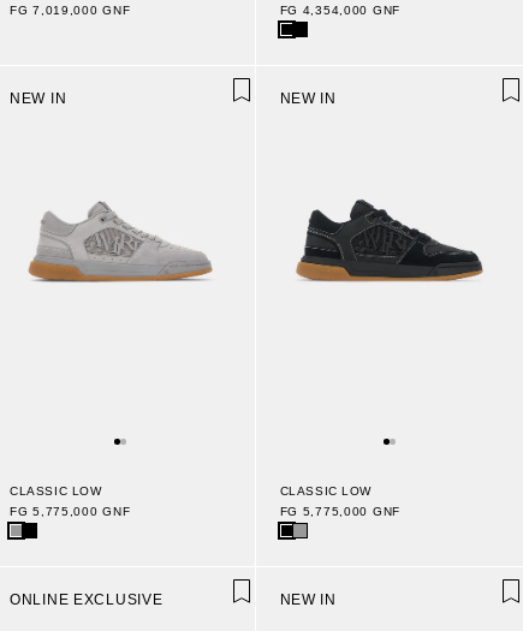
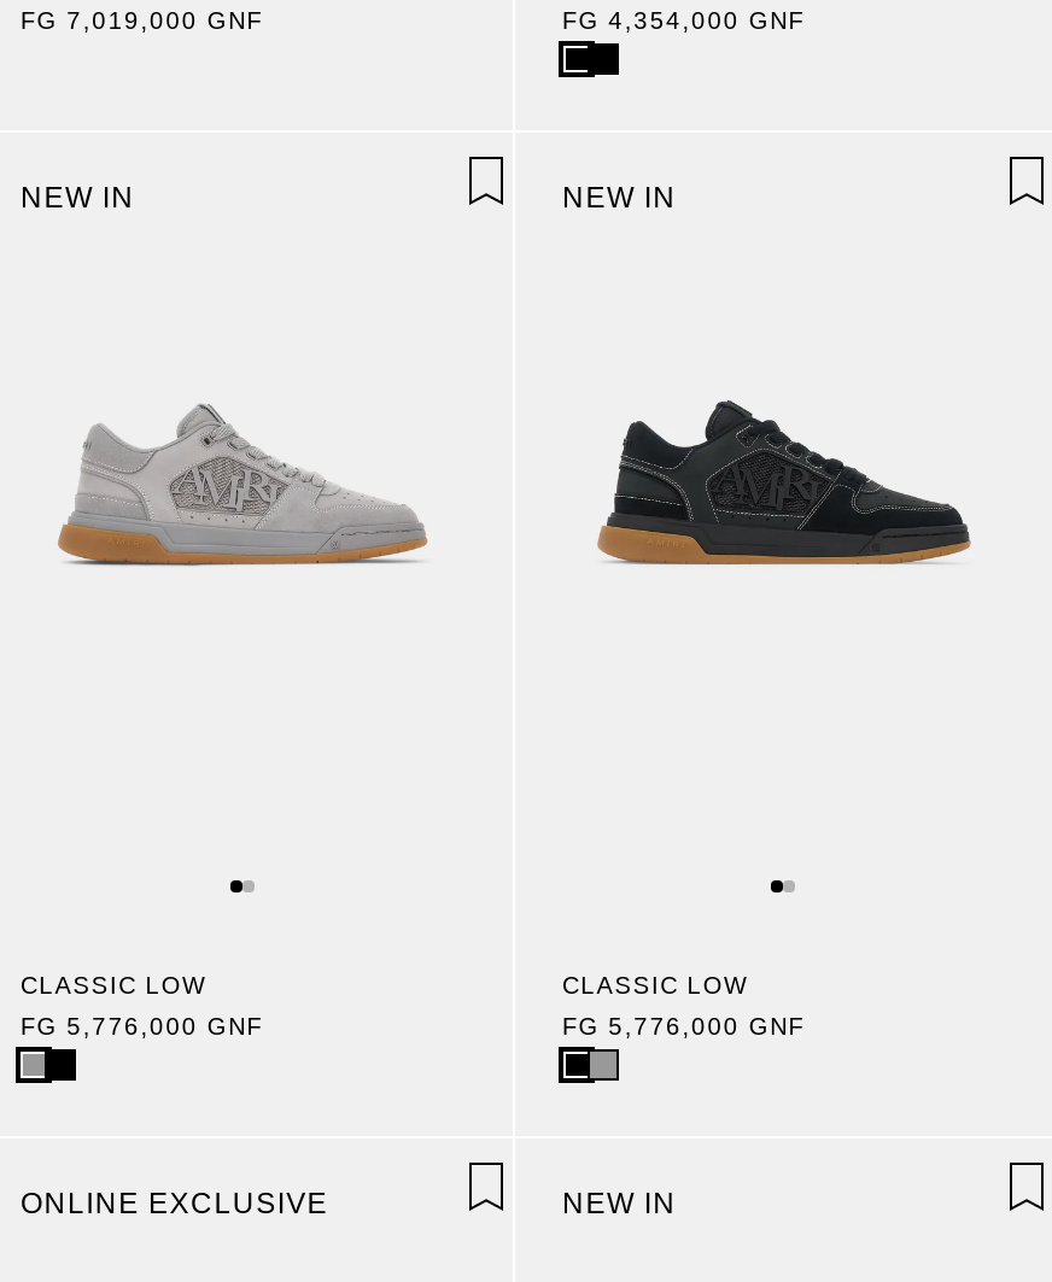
[10,505,130,518] FG 5,775,000 GNF -> [21,1013,263,1039] FG 5,776,000 GNF
[280,505,400,518] FG 5,775,000 GNF -> [562,1013,805,1039] FG 5,776,000 GNF

